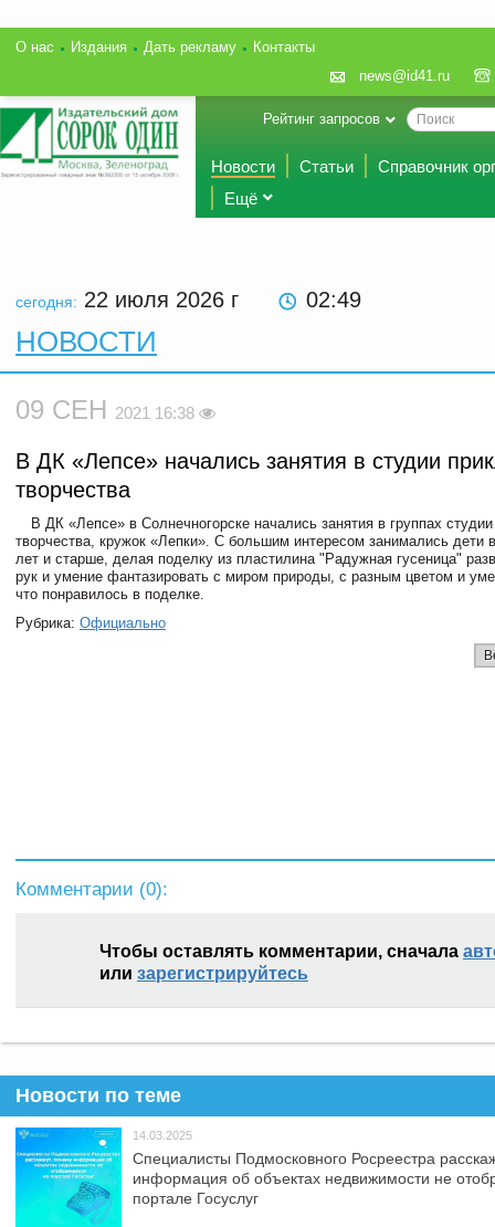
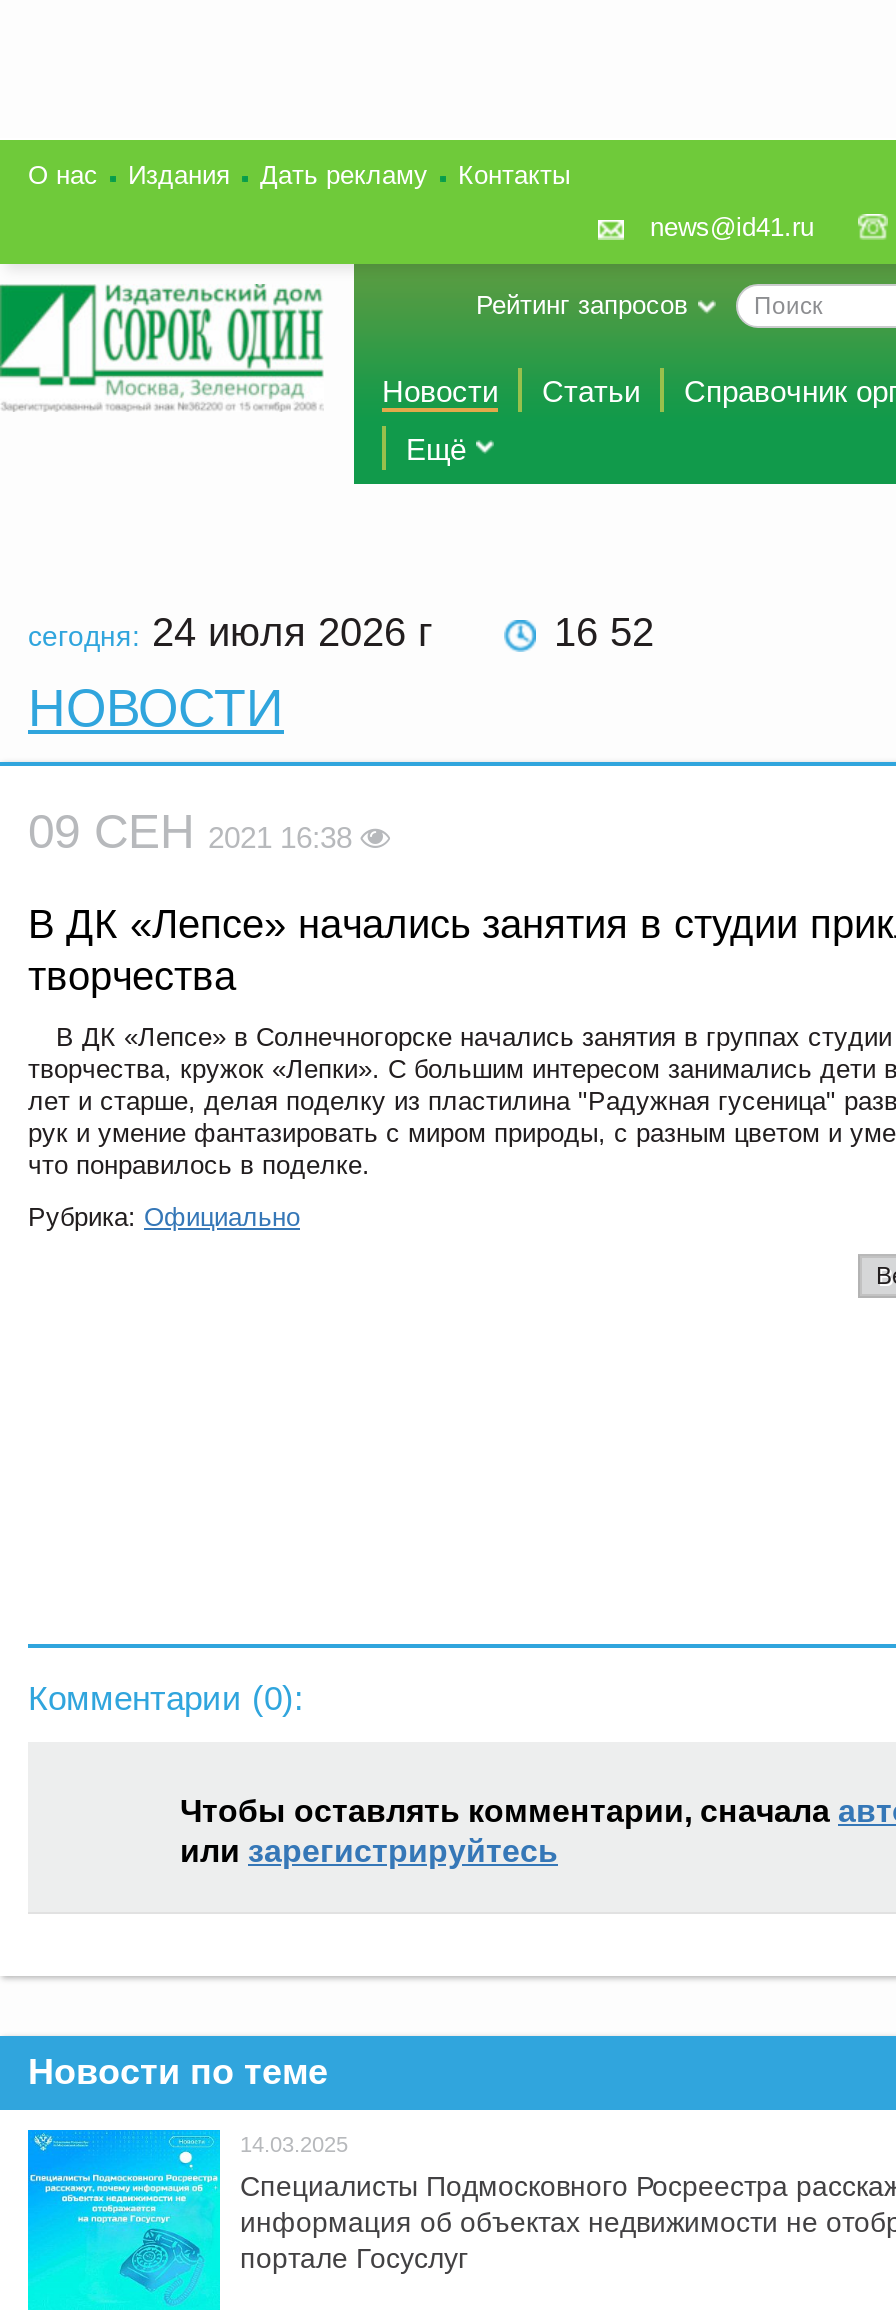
[15,287,245,312] сегодня: 22 июля 2026 г -> [28,610,444,654] сегодня: 24 июля 2026 г
[306,287,361,312] 02:49 -> [554,610,654,654] 16:52

